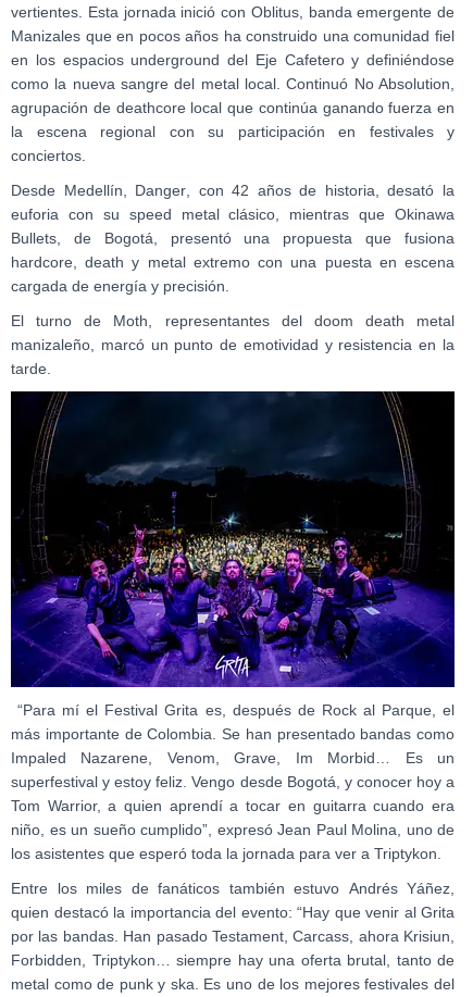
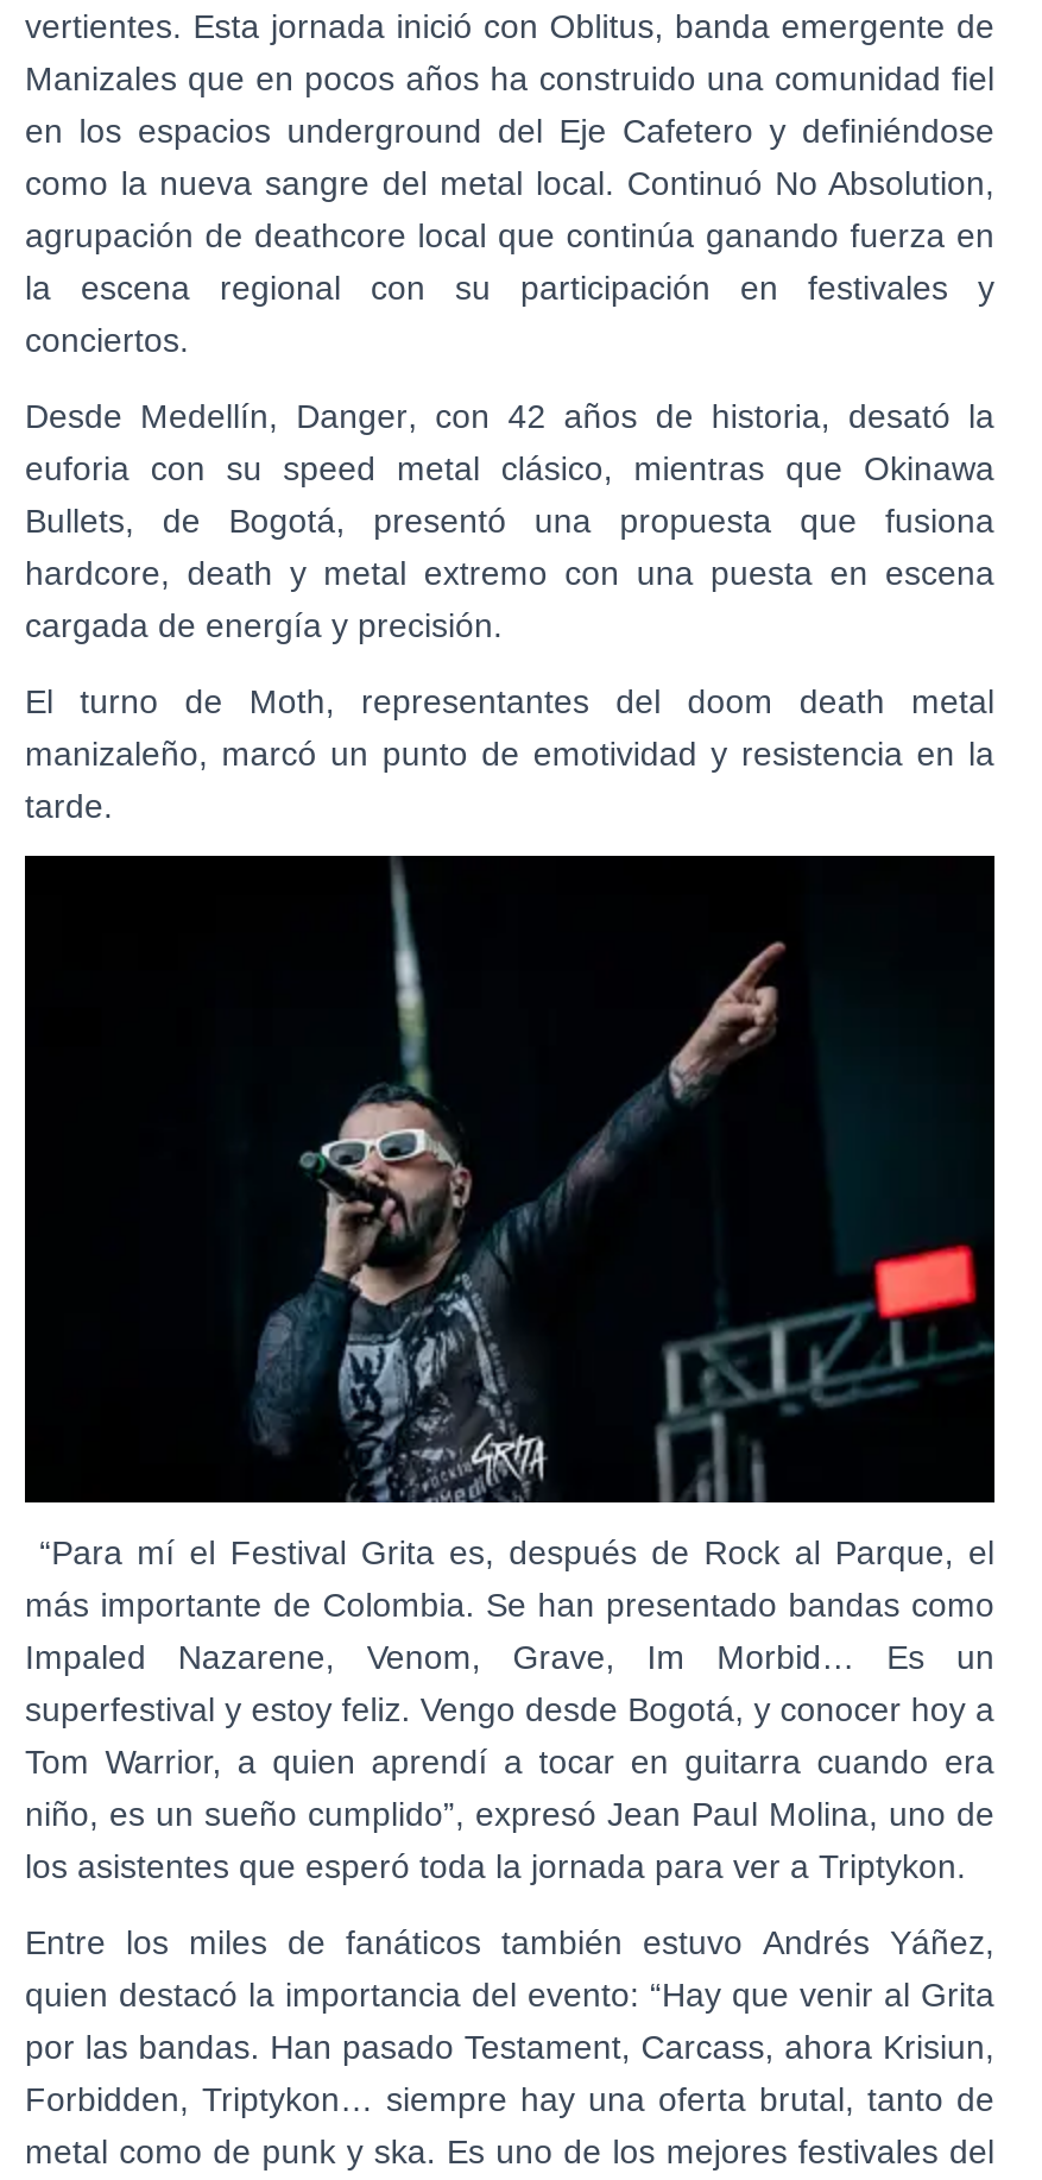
[10,391,456,688] [image] -> [23,856,997,1505] [image]

